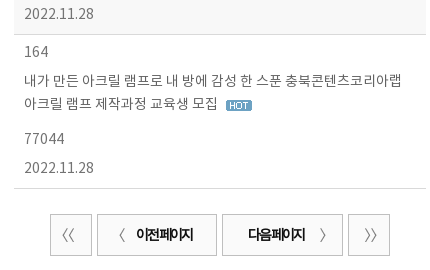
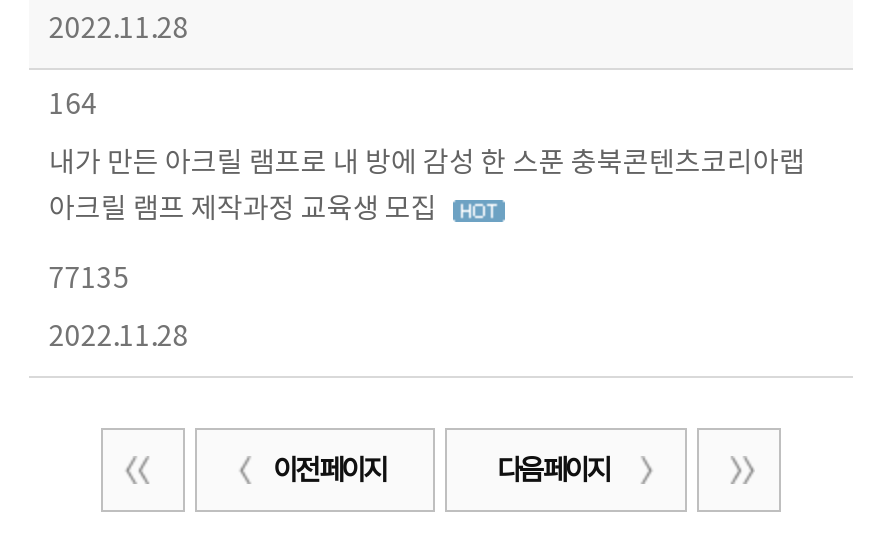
[24,132,64,148] 77044 -> [49,264,129,296] 77135

